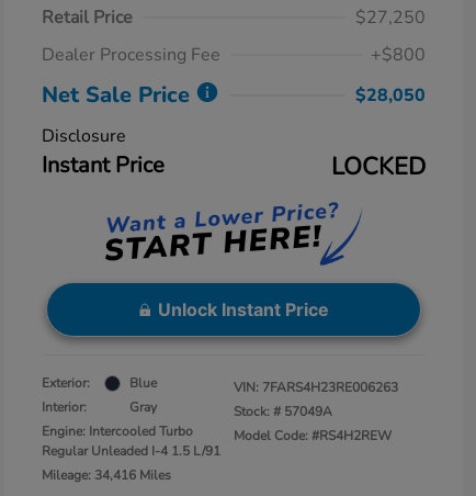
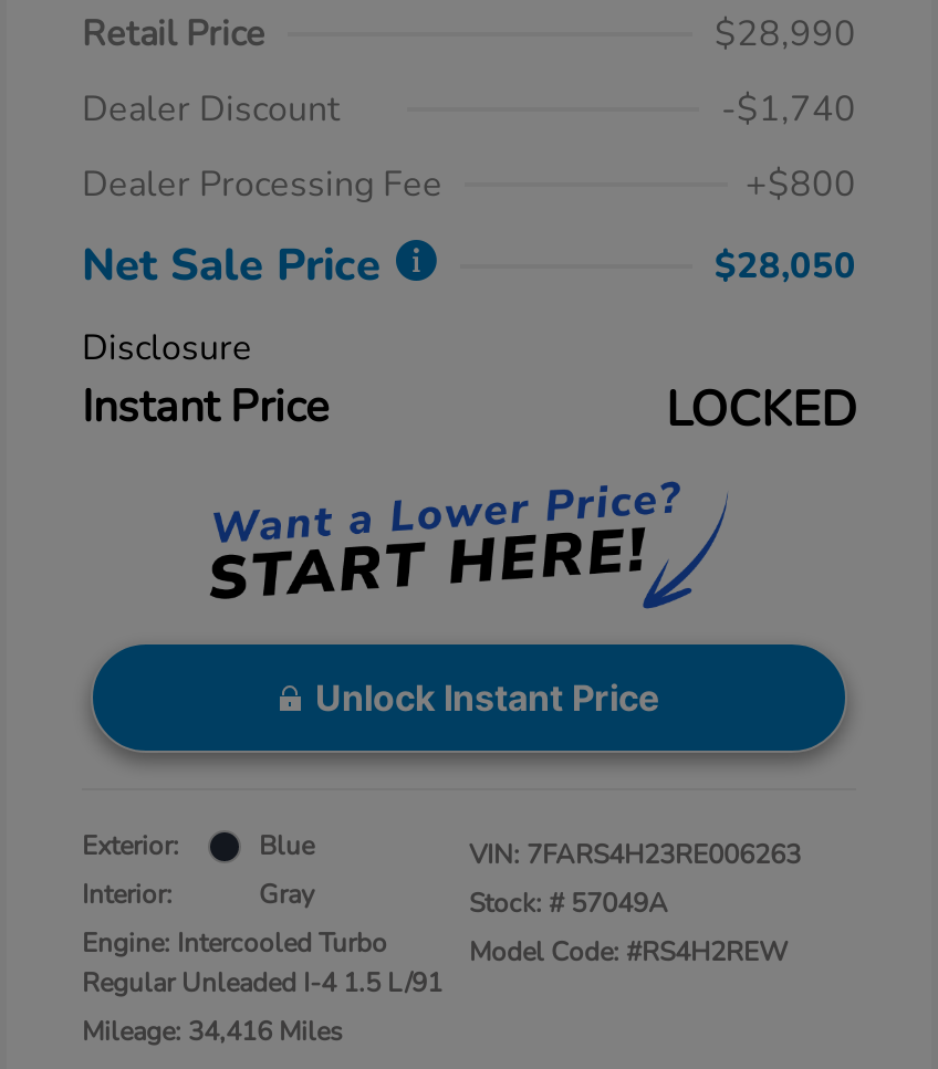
[355,6,426,30] $27,250 -> [82,10,856,134] $28,990 | Dealer Discount | -$1,740

